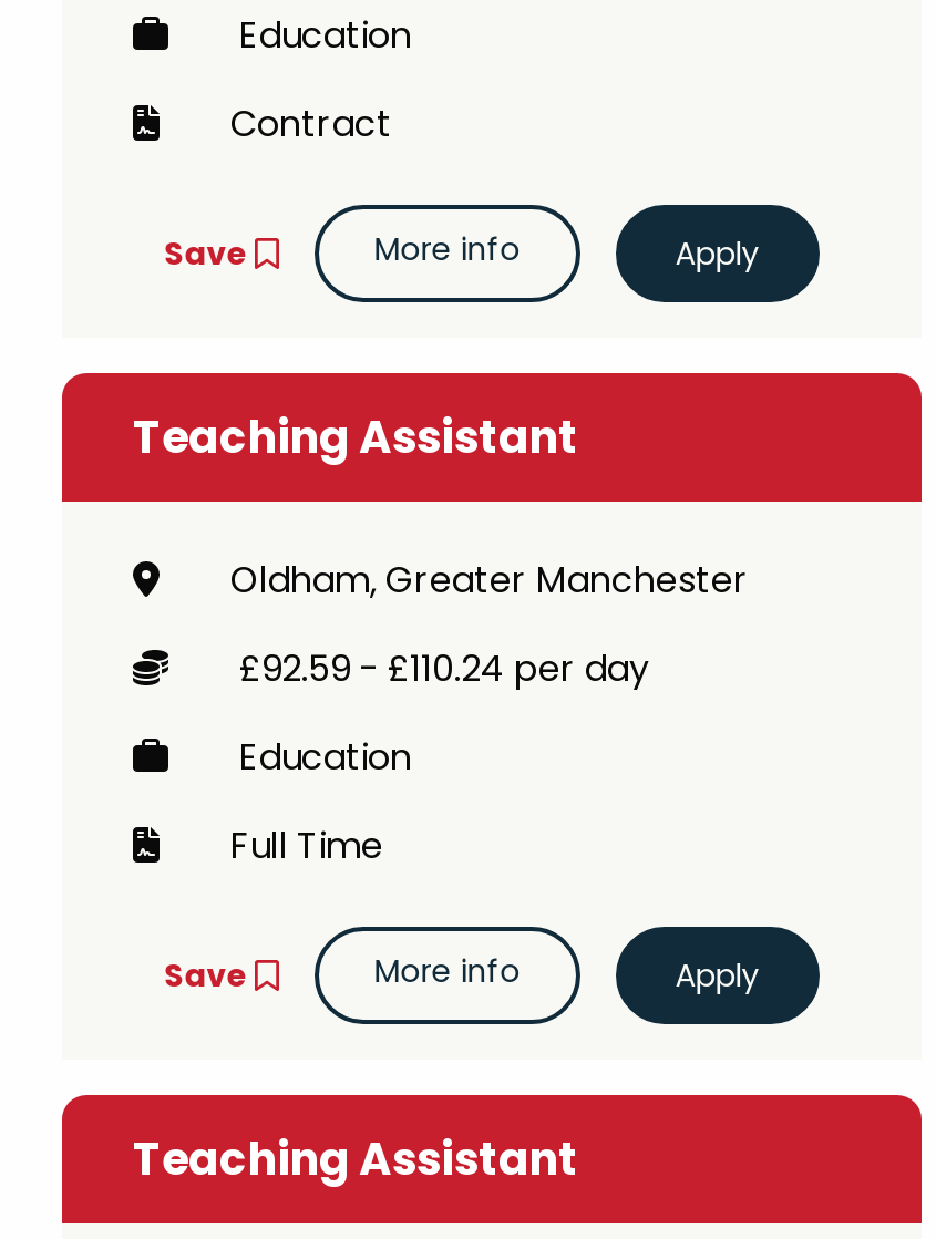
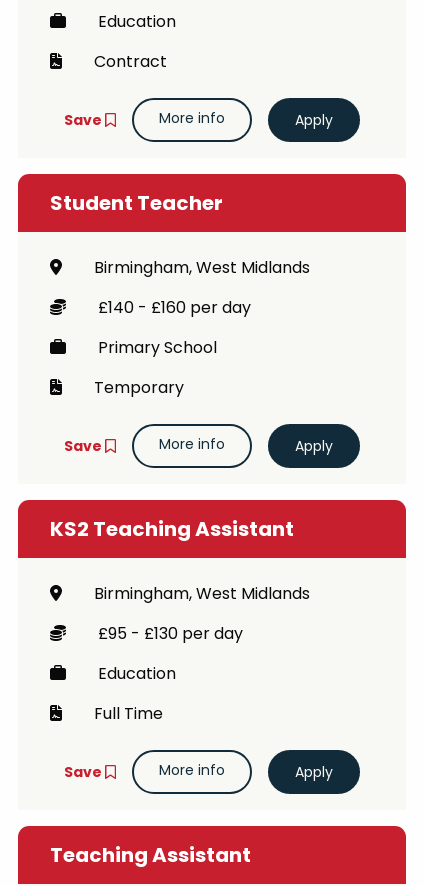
[133,406,749,694] Teaching Assistant | Oldham, Greater Manchester | £92.59 - £110.24 per day -> [50,189,310,645] Student Teacher | Birmingham, West Midlands | £140 - £160 per day | Primary School | Temporary | Save | More info | KS2 Teaching Assistant | Birmingham, West Midlands | £95 - £130 per day

